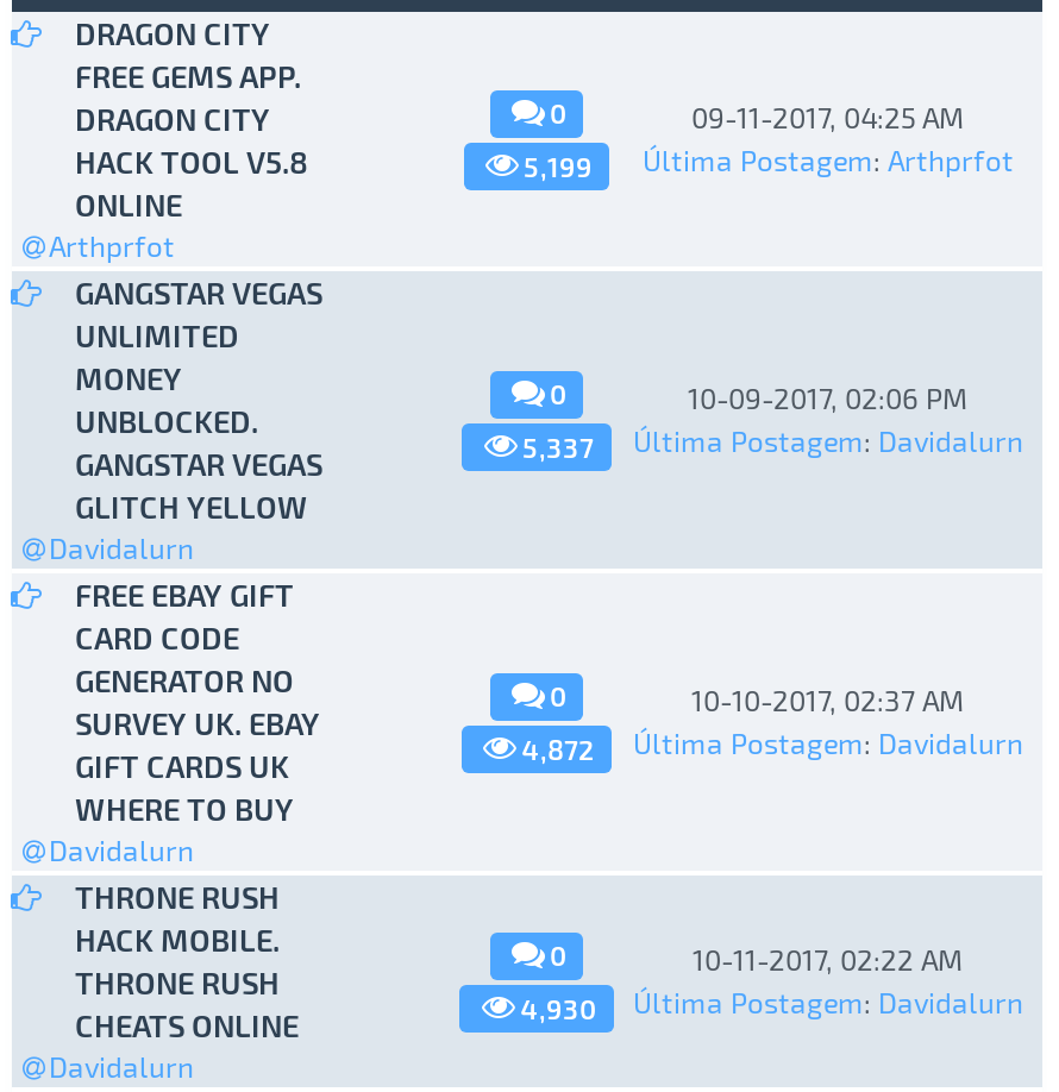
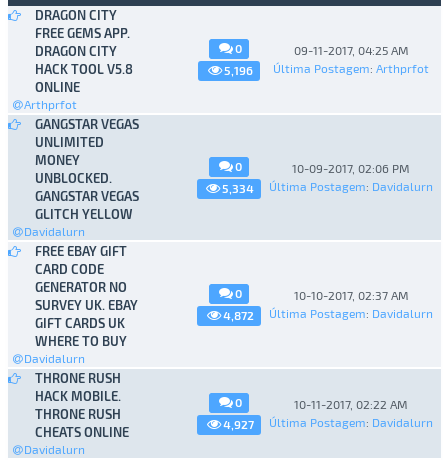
[524,143,1014,181] 5,199 Última Postagem: Arthprfot -> [223,61,429,77] 5,196 Última Postagem: Arthprfot
[522,424,1023,462] 5,337 Última Postagem: Davidalurn -> [222,179,433,195] 5,334 Última Postagem: Davidalurn
[520,985,1023,1023] 4,930 Última Postagem: Davidalurn -> [222,415,433,431] 4,927 Última Postagem: Davidalurn

